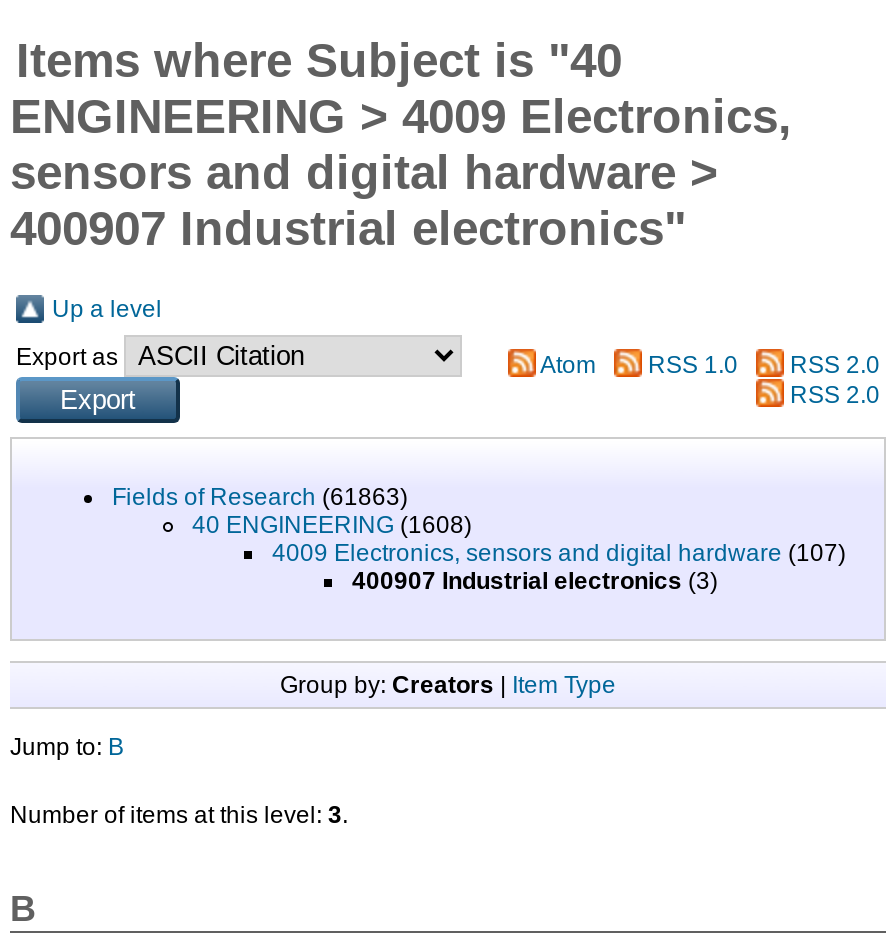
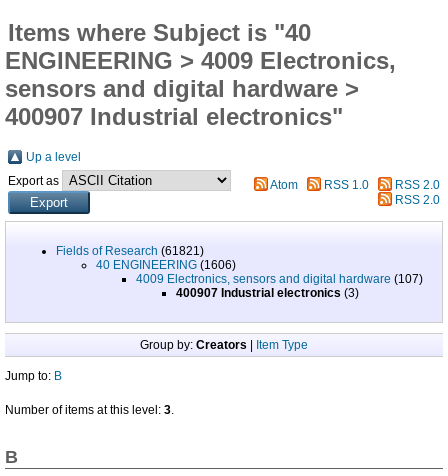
[112,484,408,512] Fields of Research (61863) -> [56,244,204,258] Fields of Research (61821)
[192,512,472,540] 40 ENGINEERING (1608) -> [96,258,236,272] 40 ENGINEERING (1606)

